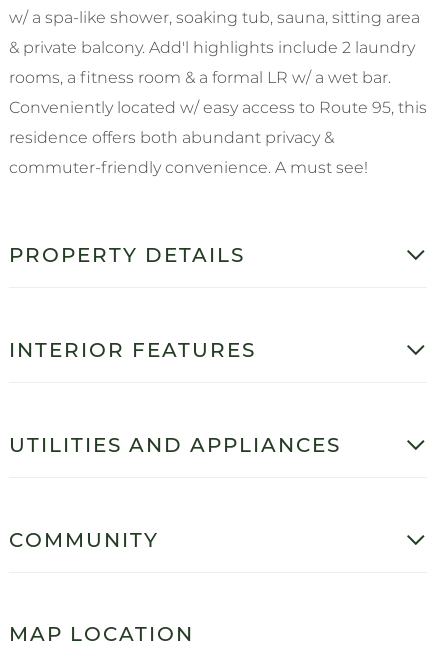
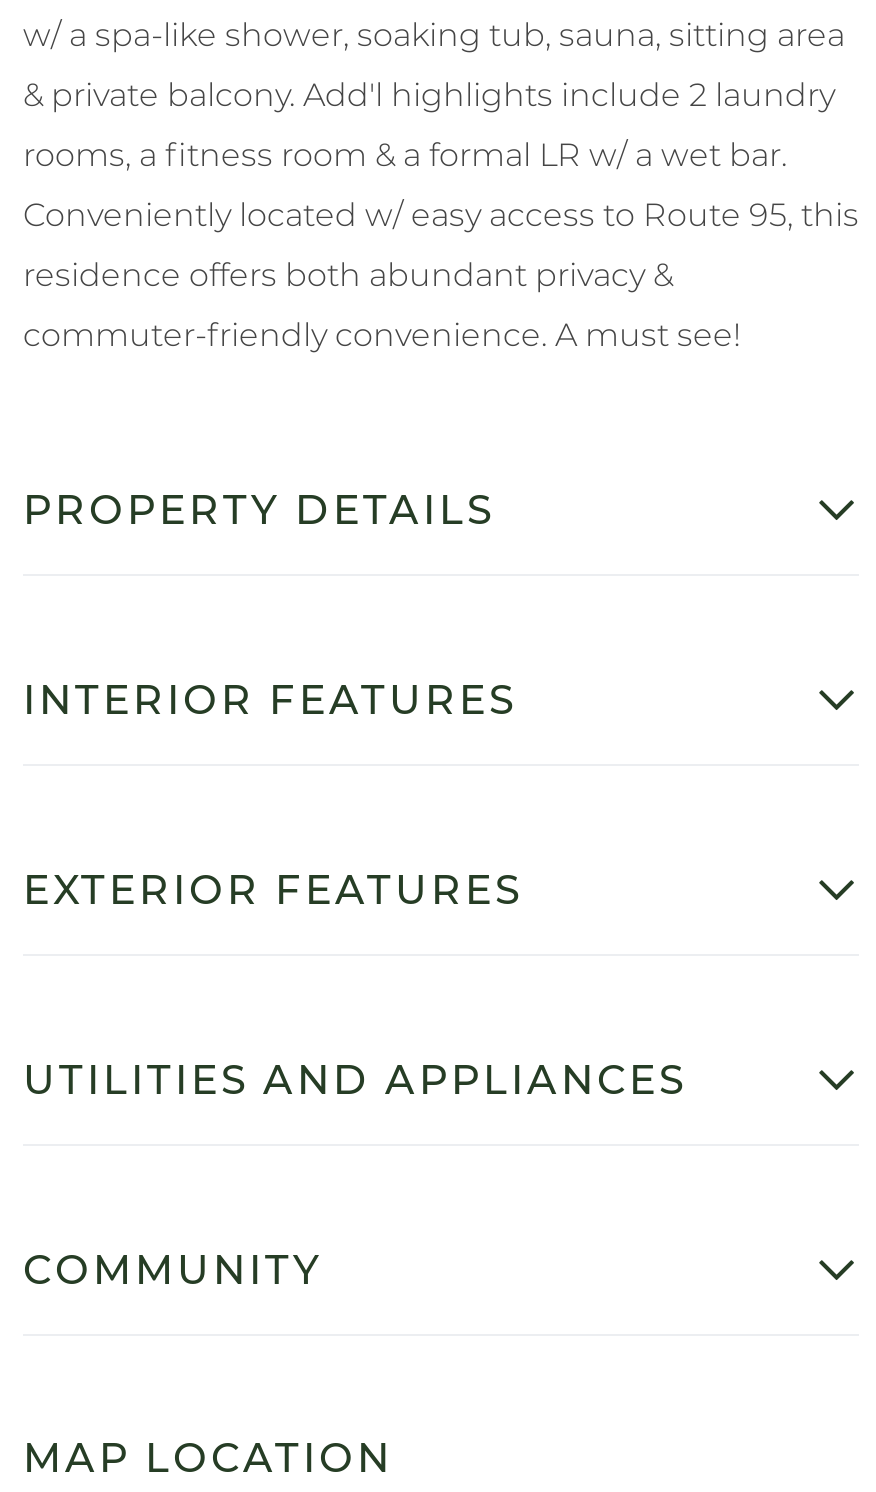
none -> [23,865,523,913] EXTERIOR FEATURES

